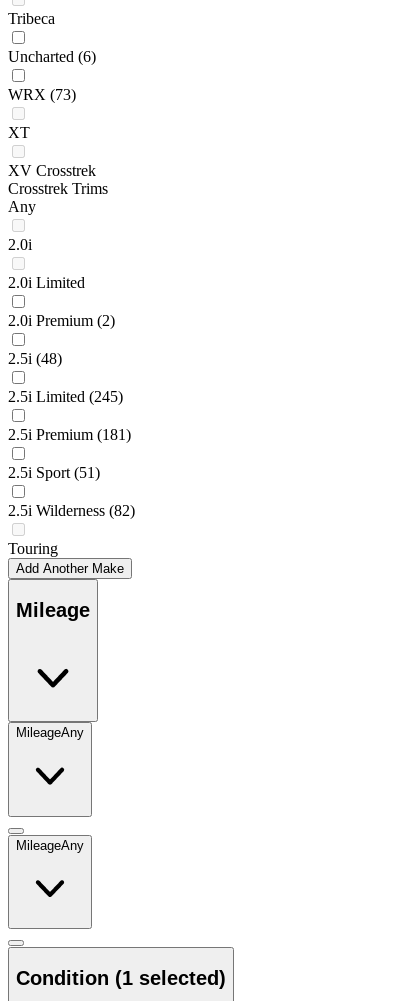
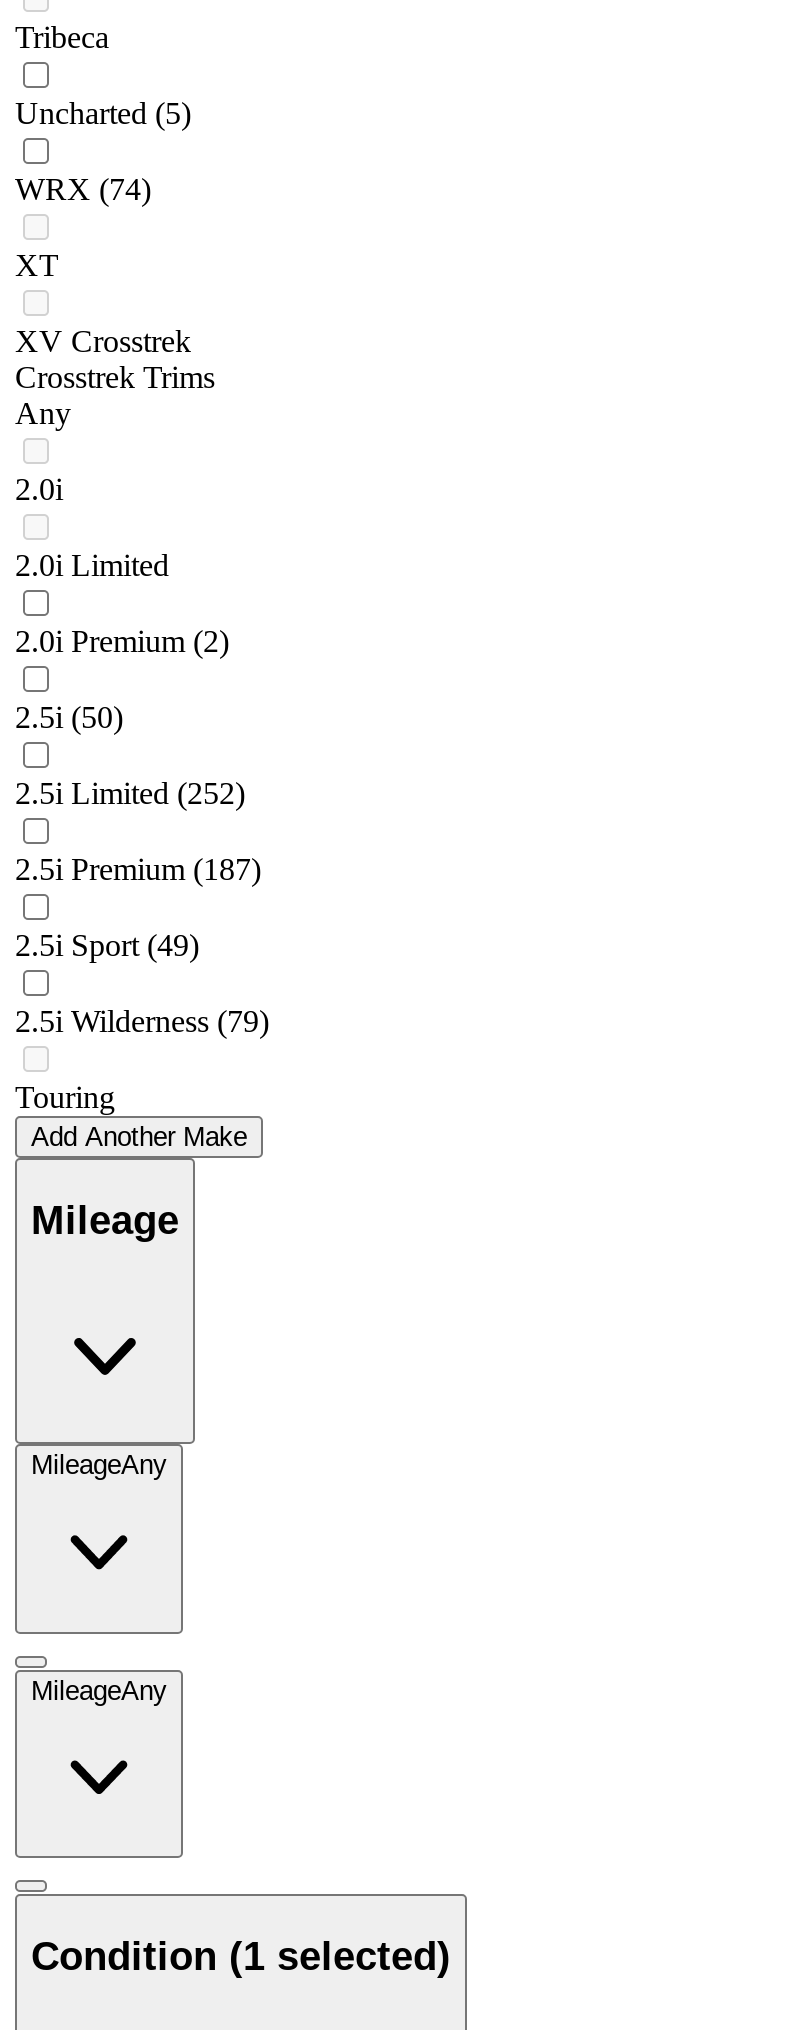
[8,48,96,65] Uncharted (6) -> [15,97,191,131] Uncharted (5)
[8,86,76,103] WRX (73) -> [15,173,151,207] WRX (74)
[8,350,62,367] 2.5i (48) -> [15,701,123,735] 2.5i (50)
[8,388,123,405] 2.5i Limited (245) -> [15,777,245,811] 2.5i Limited (252)
[8,426,131,443] 2.5i Premium (181) -> [15,853,261,887] 2.5i Premium (187)
[8,464,100,481] 2.5i Sport (51) -> [15,929,199,963] 2.5i Sport (49)
[8,502,135,519] 2.5i Wilderness (82) -> [15,1005,269,1039] 2.5i Wilderness (79)

